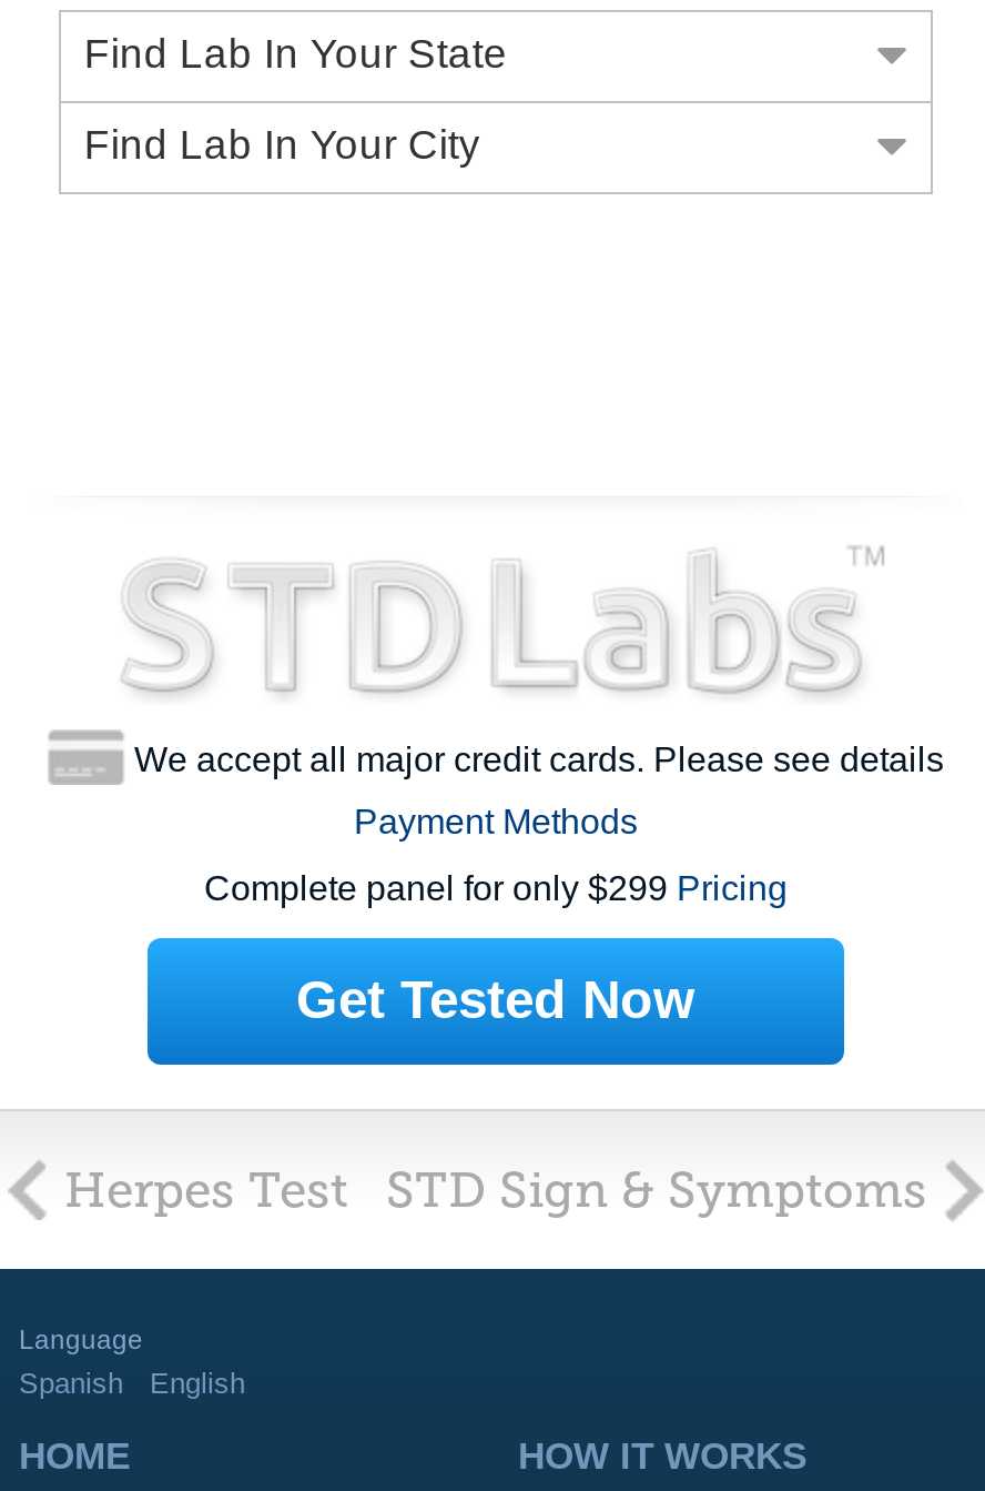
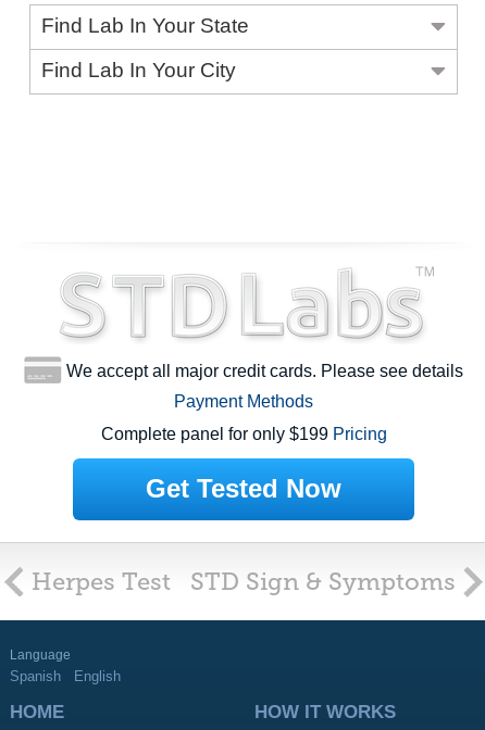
[204,870,788,907] Complete panel for only $299 Pricing -> [101,425,387,443] Complete panel for only $199 Pricing

